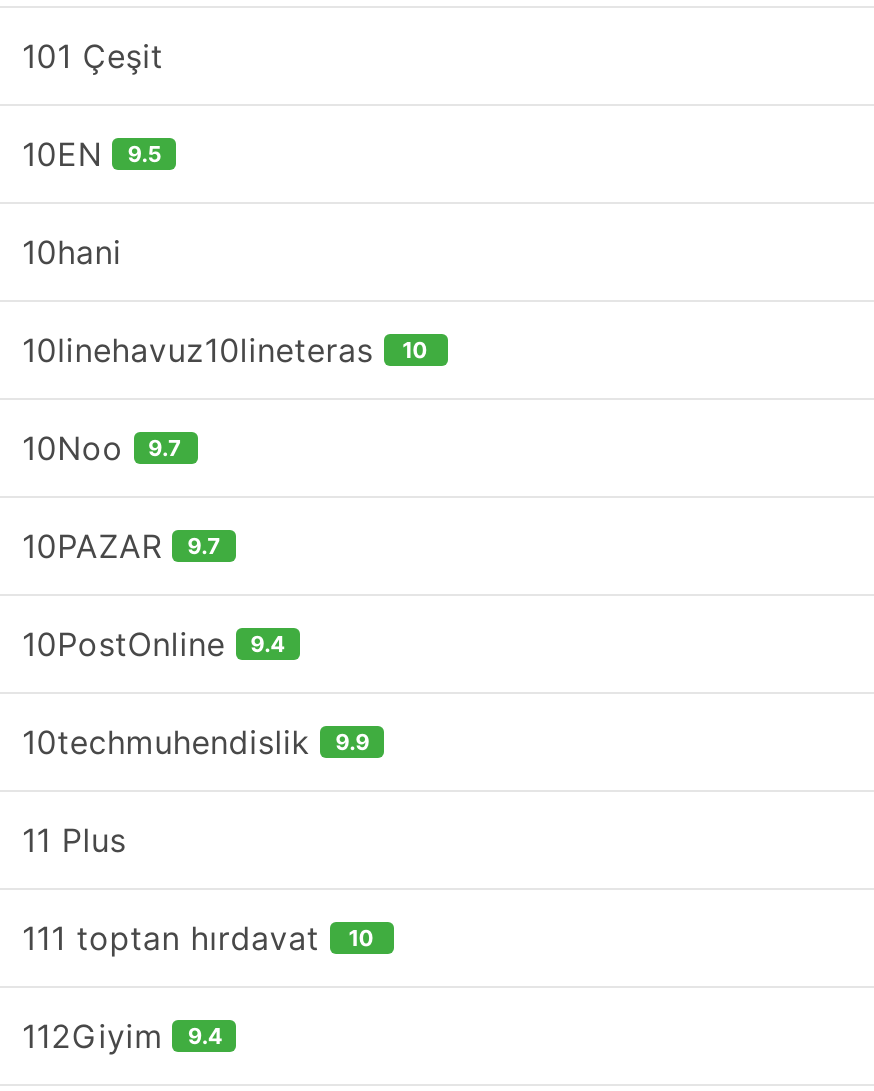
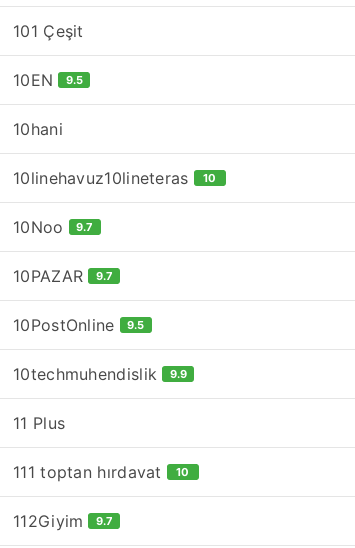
[22,624,284,664] 10PostOnline 9.4 -> [13,315,144,335] 10PostOnline 9.5
[22,1016,222,1056] 112Giyim 9.4 -> [13,511,113,531] 112Giyim 9.7

